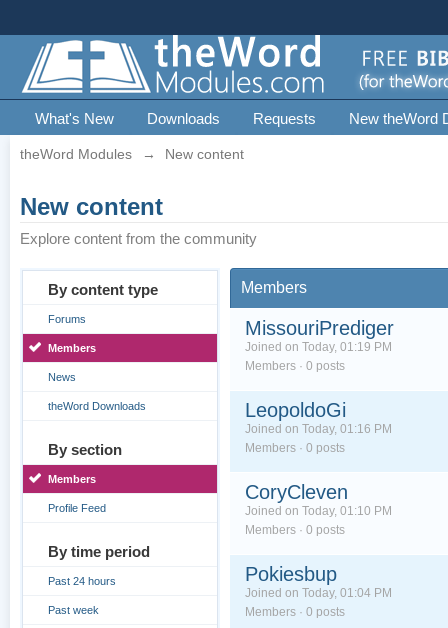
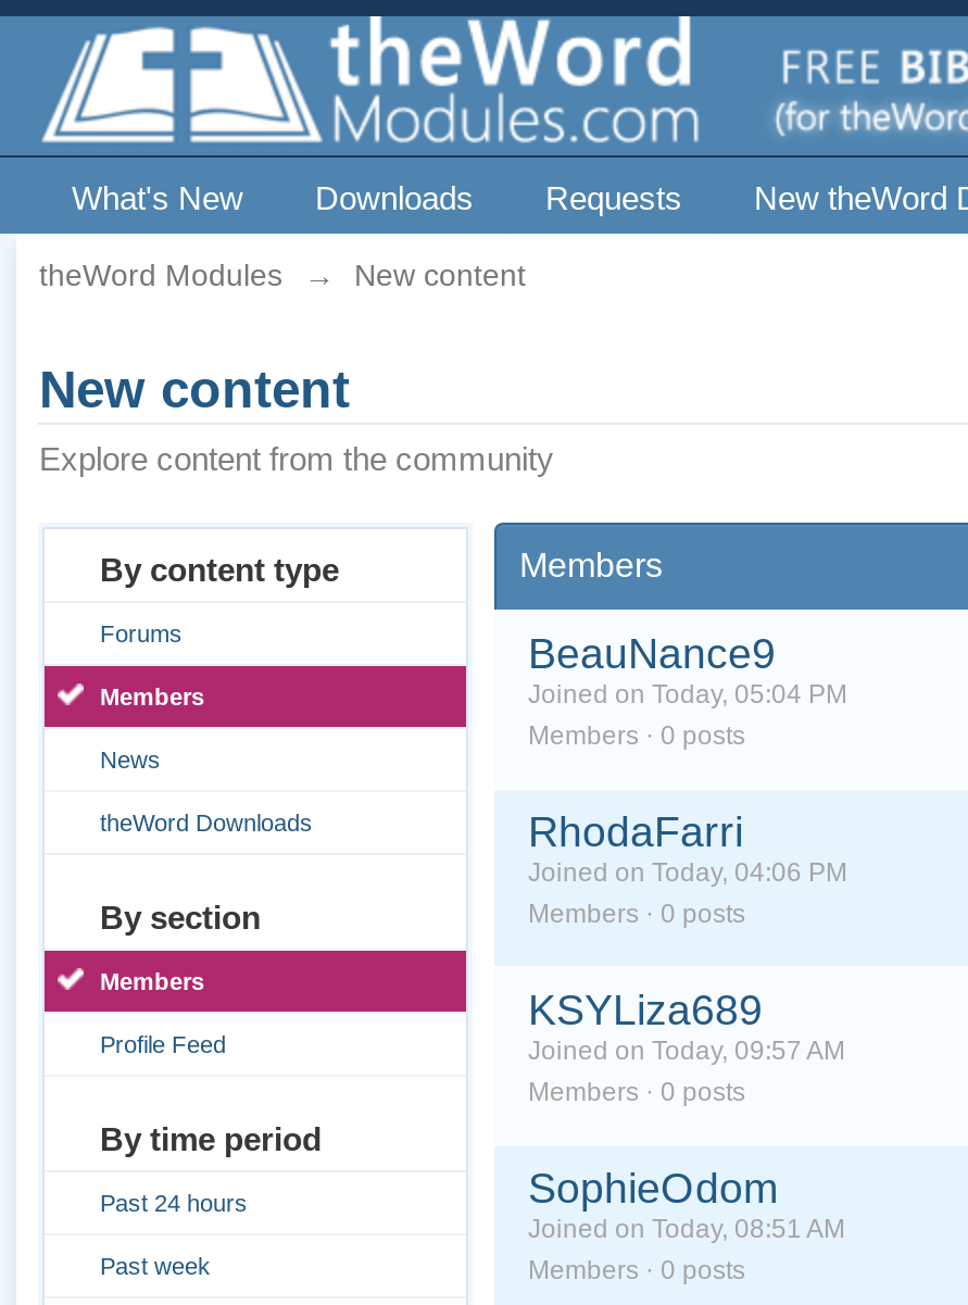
[245,317,394,354] MissouriPrediger | Joined on Today, 01:19 PM -> [528,629,847,710] BeauNance9 | Joined on Today, 05:04 PM
[245,399,392,436] LeopoldoGi | Joined on Today, 01:16 PM -> [528,807,847,888] RhodaFarri | Joined on Today, 04:06 PM
[245,481,392,518] CoryCleven | Joined on Today, 01:10 PM -> [528,986,845,1066] KSYLiza689 | Joined on Today, 09:57 AM
[245,563,392,600] Pokiesbup | Joined on Today, 01:04 PM -> [528,1164,845,1244] SophieOdom | Joined on Today, 08:51 AM

